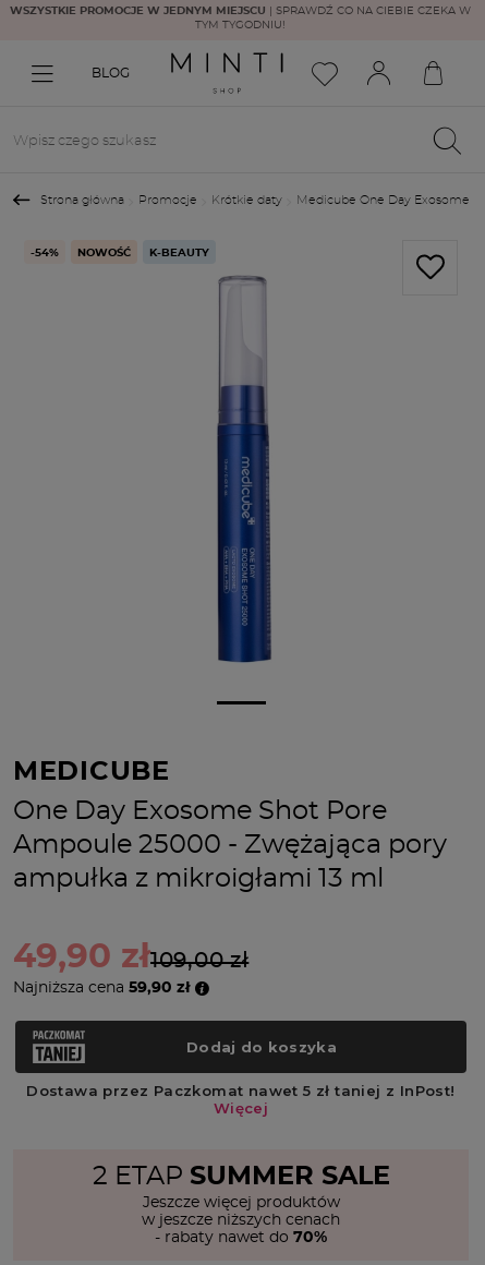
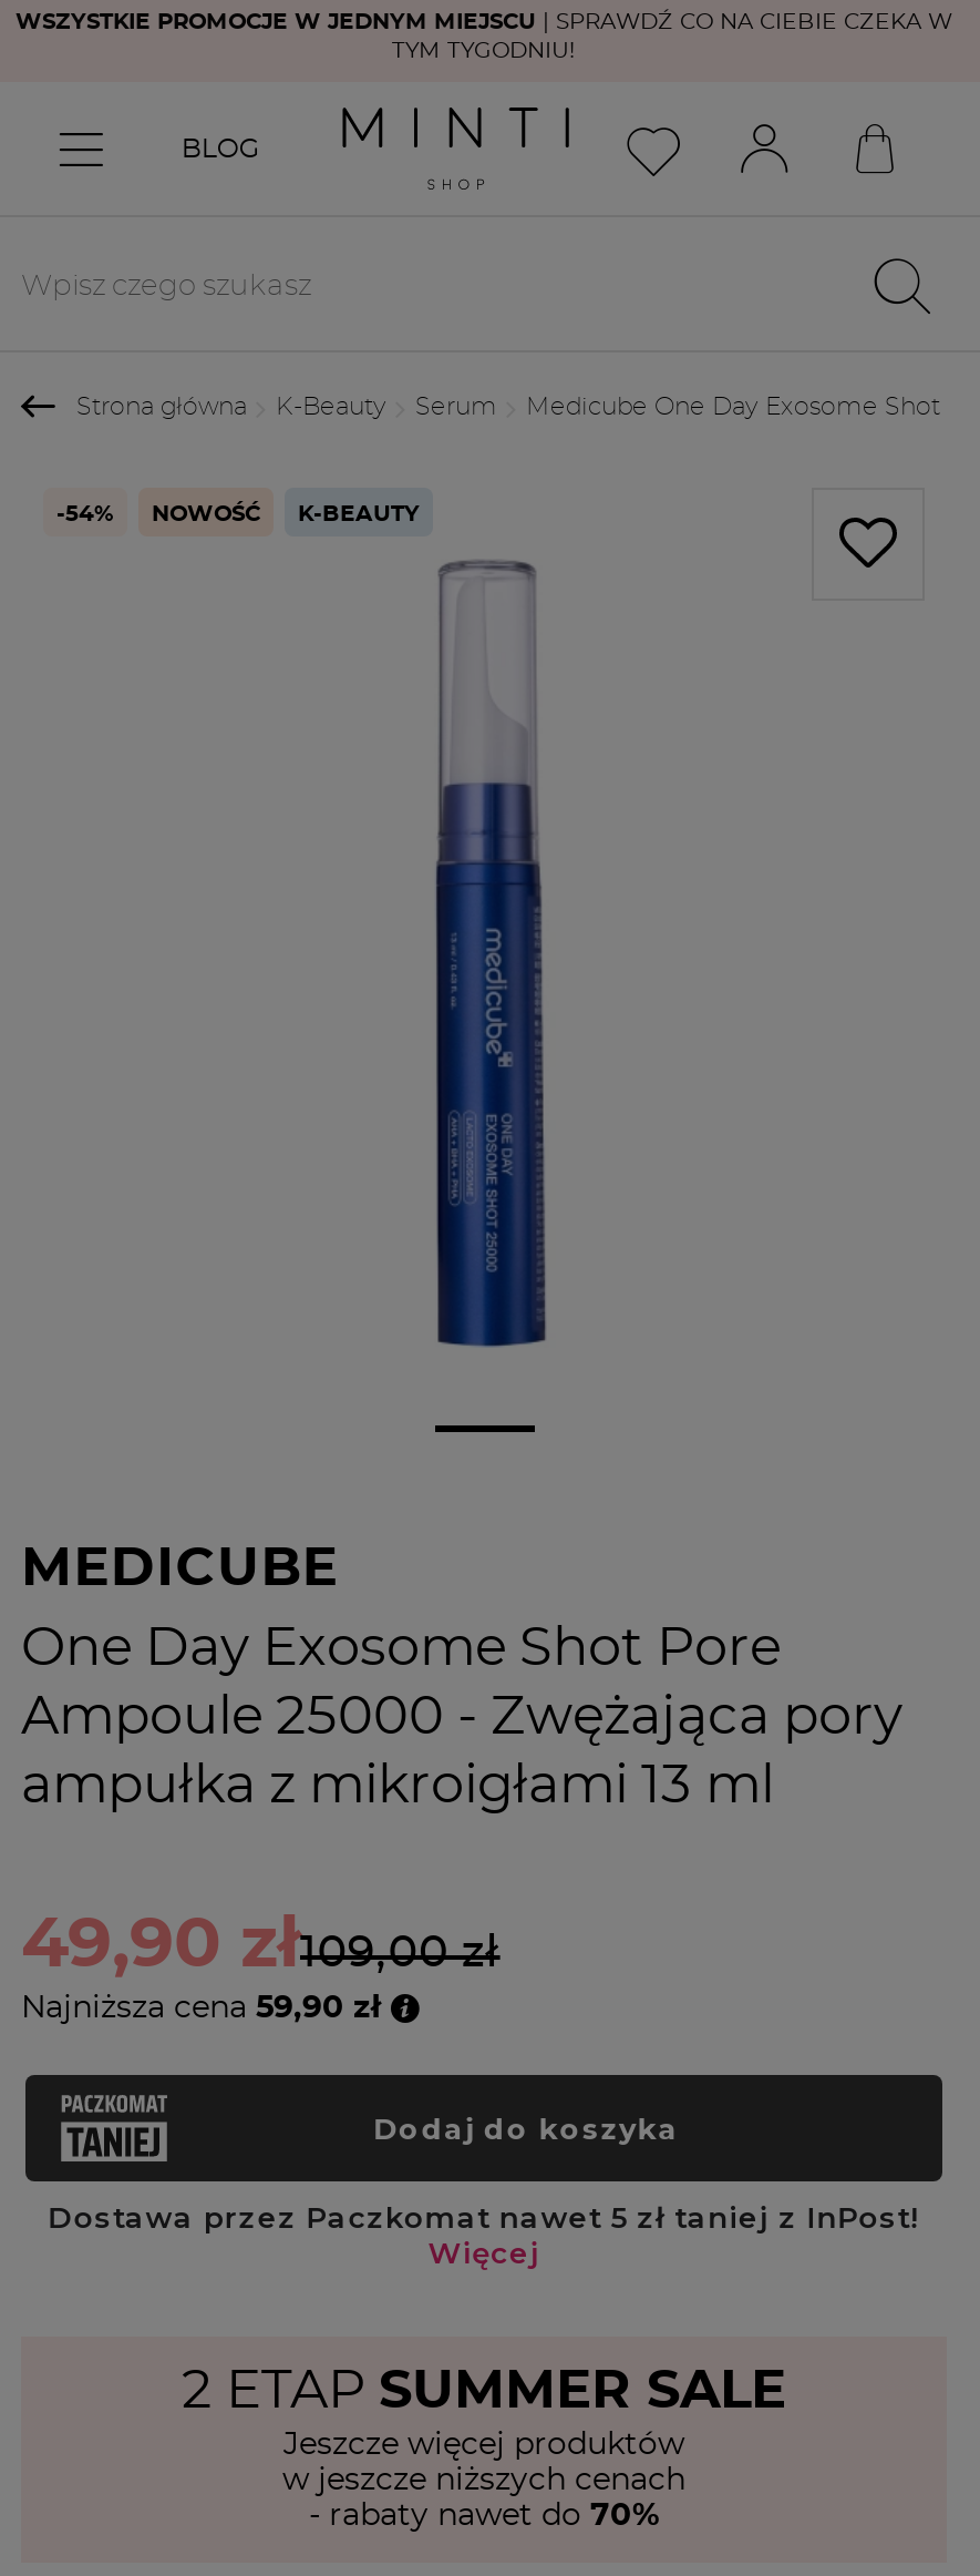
[138,194,282,206] Promocje | Krótkie daty -> [276,395,497,419] K-Beauty | Serum

